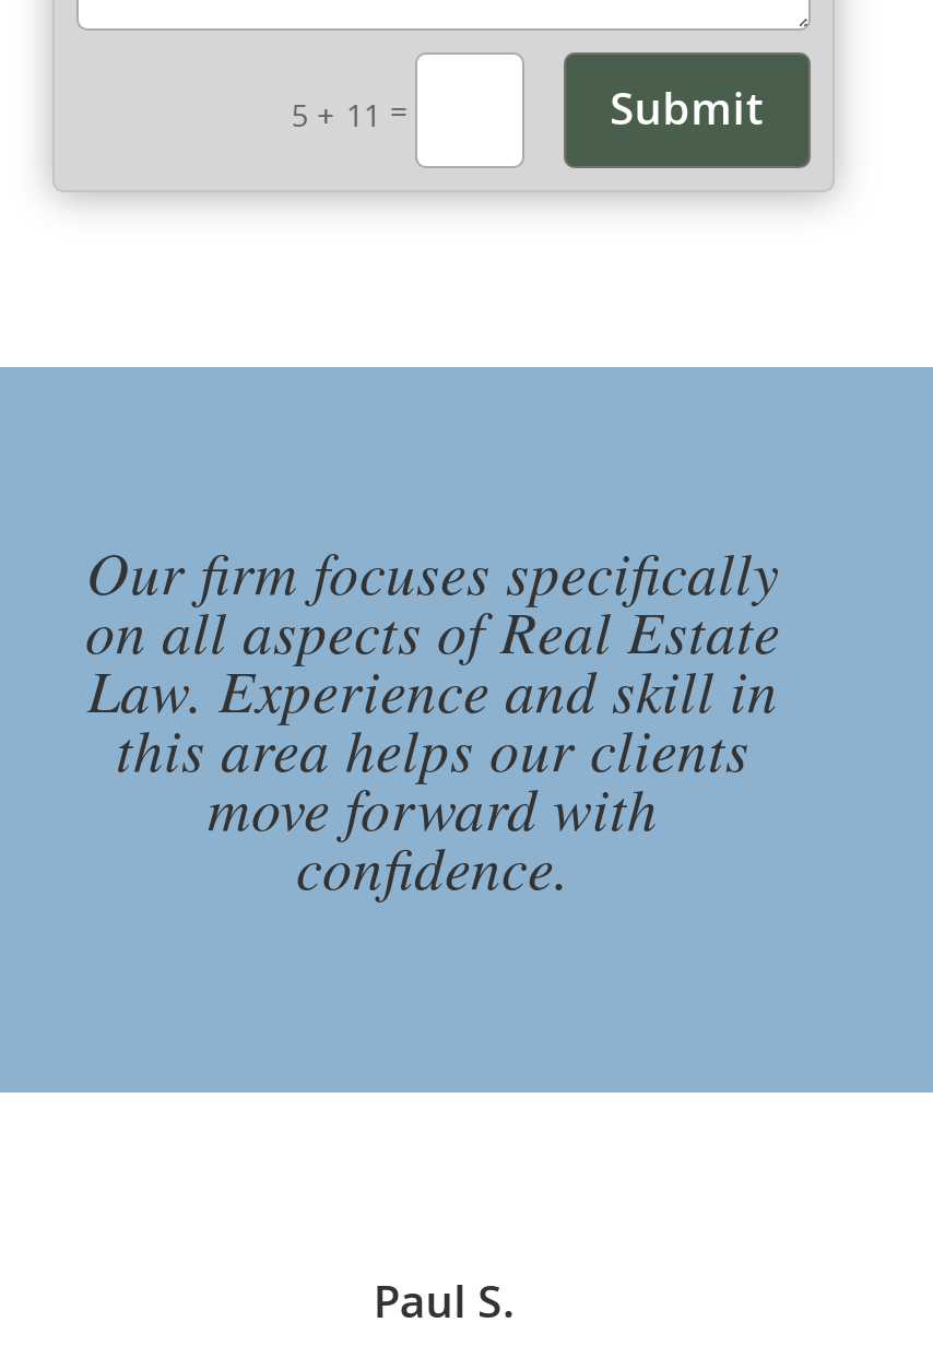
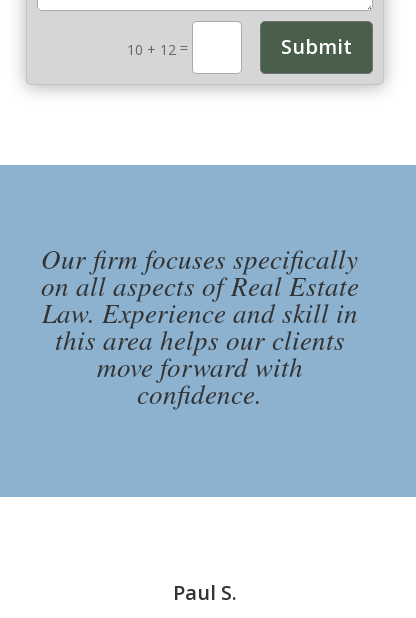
[291,89,416,135] 5 + 11 = -> [127,38,192,59] 10 + 12 =

